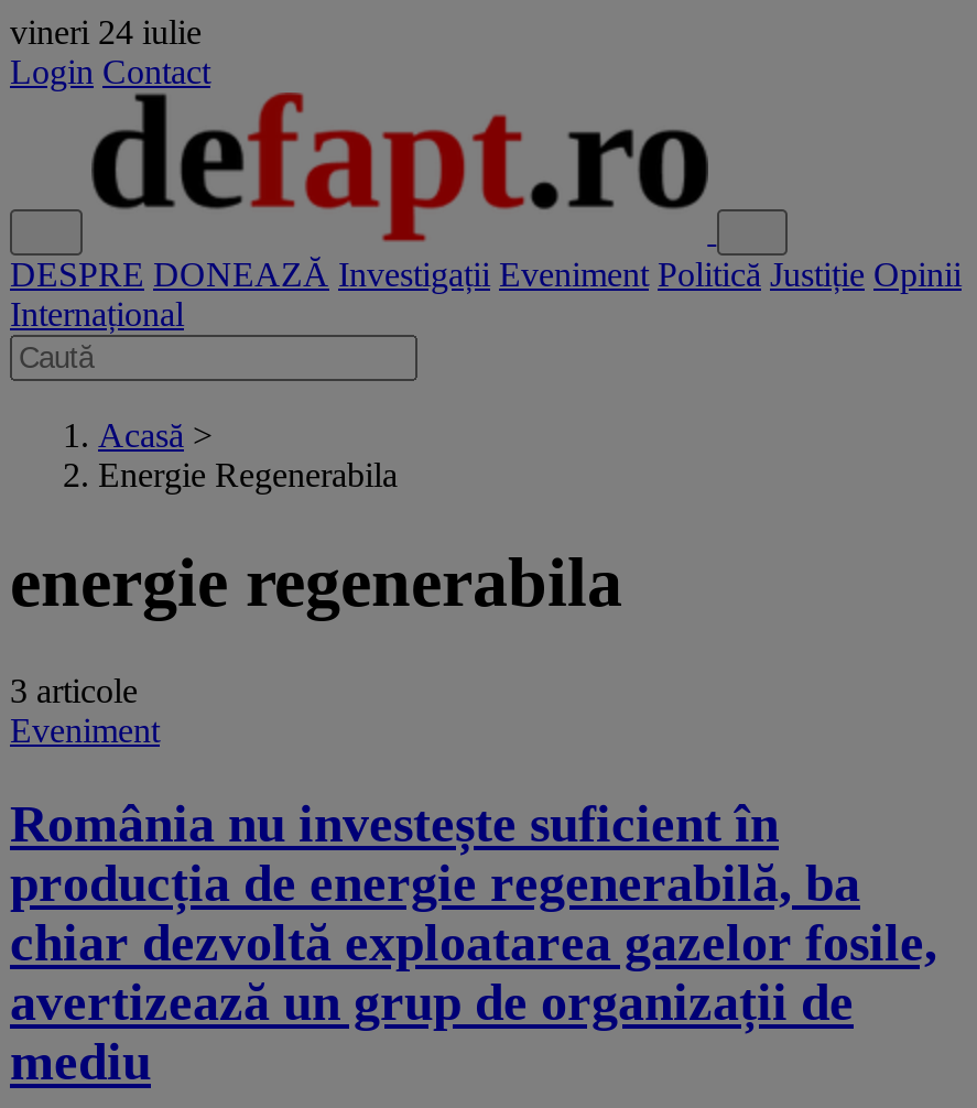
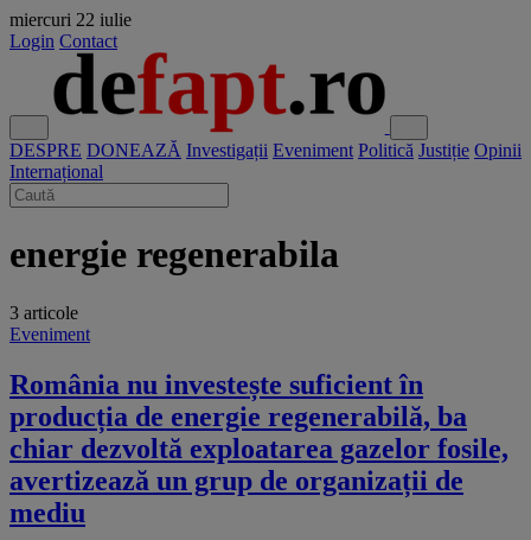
[10,13,202,51] vineri 24 iulie -> [9,9,132,30] miercuri 22 iulie
[98,416,398,493] Acasă > | Energie Regenerabila -> none

